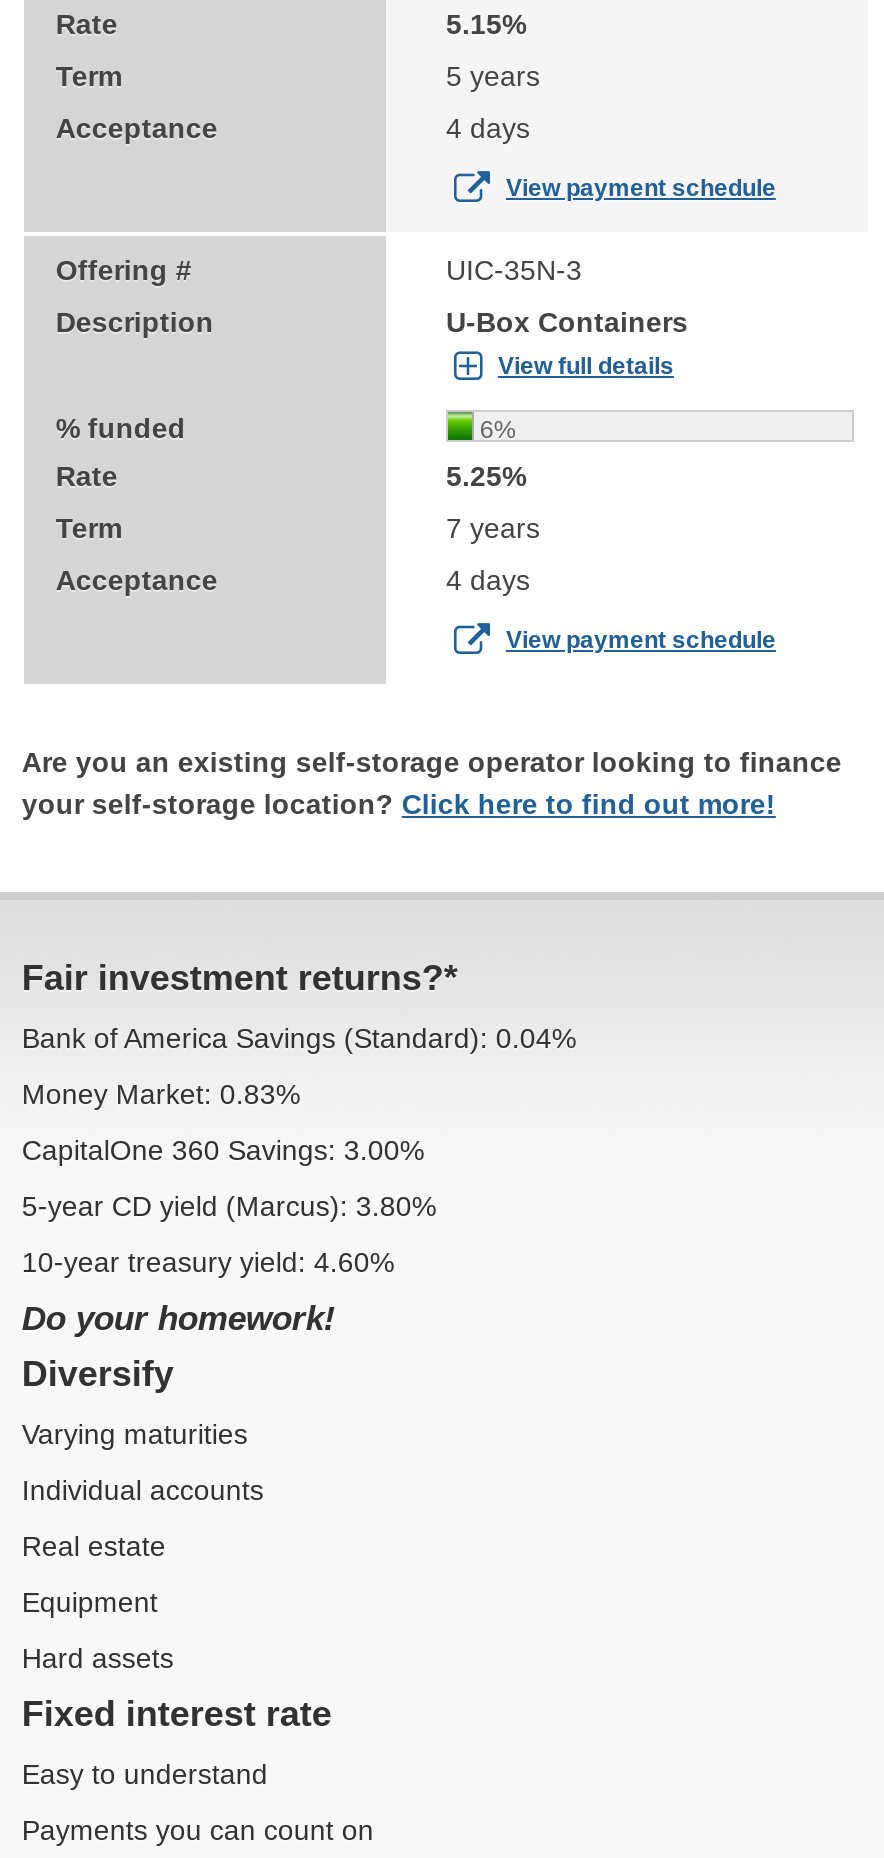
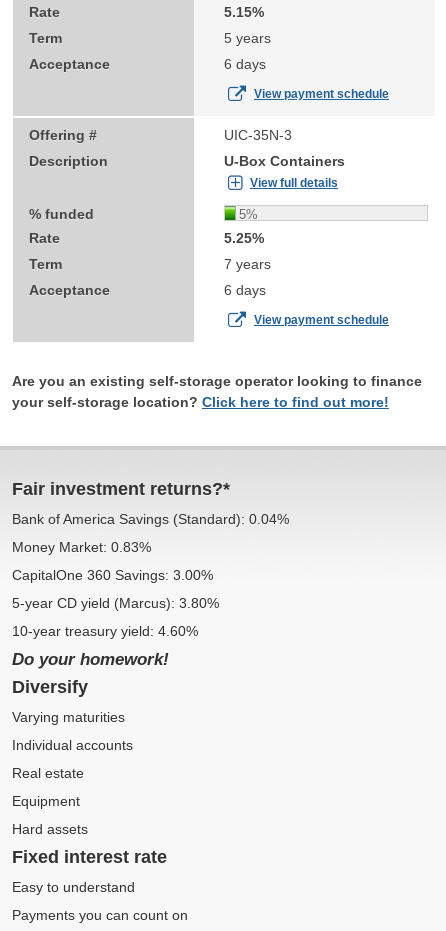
[446,113,530,145] 4 days -> [224,56,266,72] 6 days
[480,417,518,445] 6% -> [239,208,258,222] 5%
[446,564,530,596] 4 days -> [224,282,266,298] 6 days

